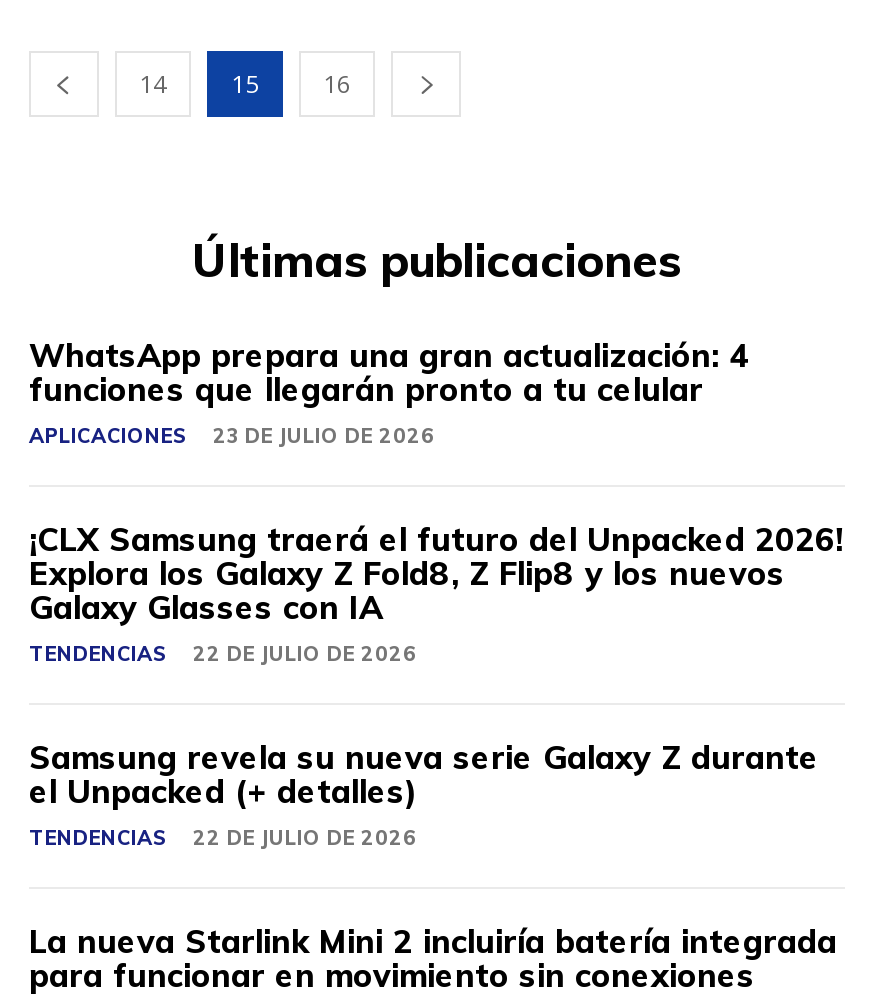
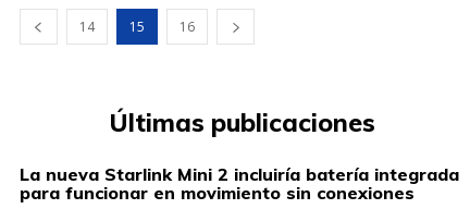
[29,335,843,851] WhatsApp prepara una gran actualización: 4 | funciones que llegarán pronto a tu celular | APLICACIONES | 23 DE JULIO DE 2026 | ¡CLX Samsung traerá el futuro del Unpacked 2026! | Explora los Galaxy Z Fold8, Z Flip8 y los nuevos | Galaxy Glasses con IA | TENDENCIAS | 22 DE JULIO DE 2026 | Samsung revela su nueva serie Galaxy Z durante | el Unpacked (+ detalles) | TENDENCIAS | 22 DE JULIO DE 2026 -> none

